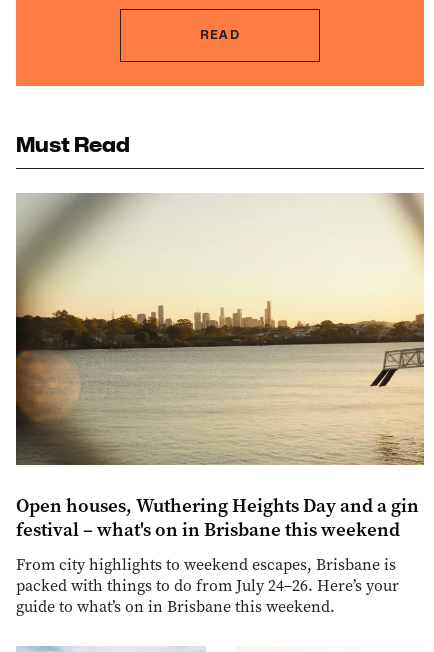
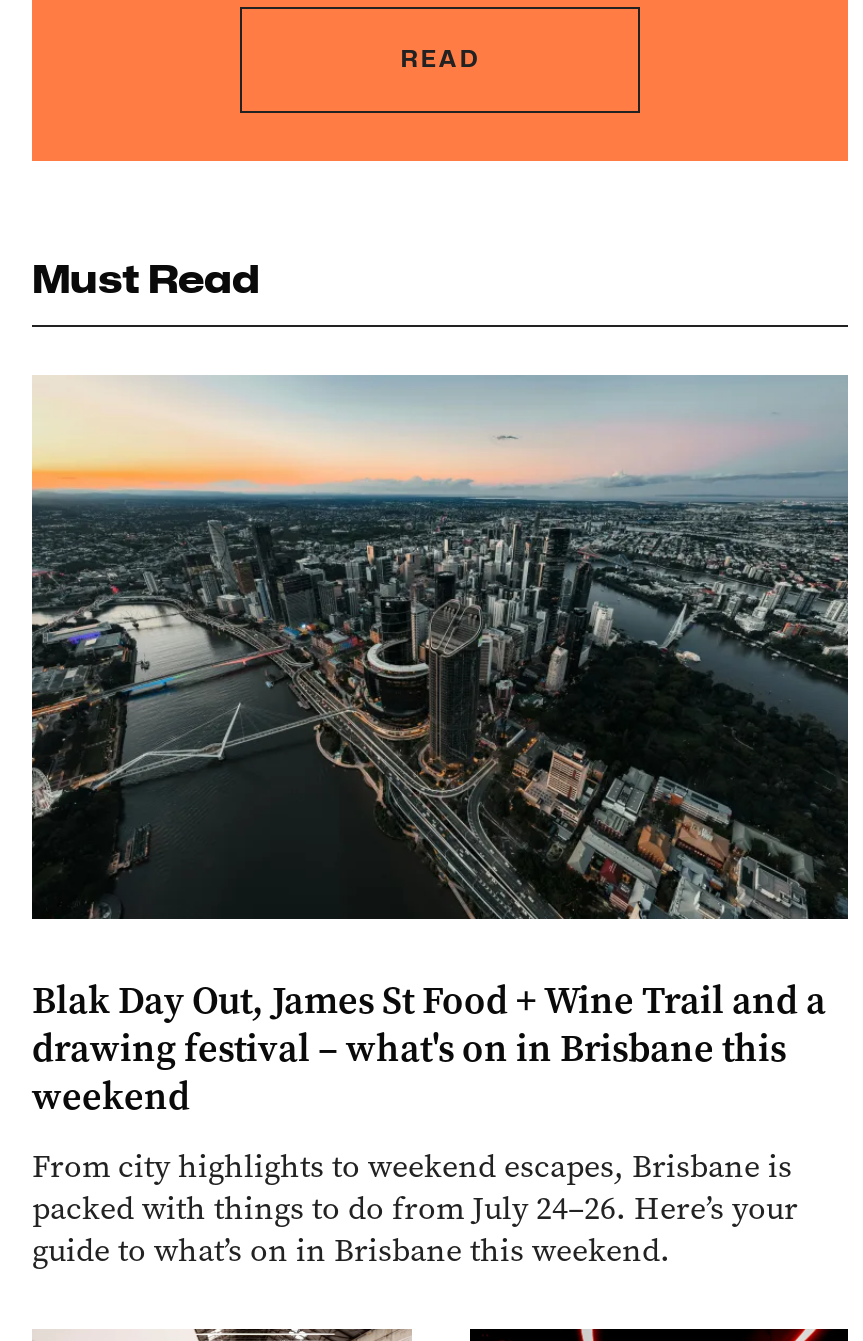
[16,193,425,542] [image] | Open houses, Wuthering Heights Day and a gin | festival – what's on in Brisbane this weekend -> [30,377,850,1120] [image] | Blak Day Out, James St Food + Wine Trail and a | drawing festival – what's on in Brisbane this | weekend

